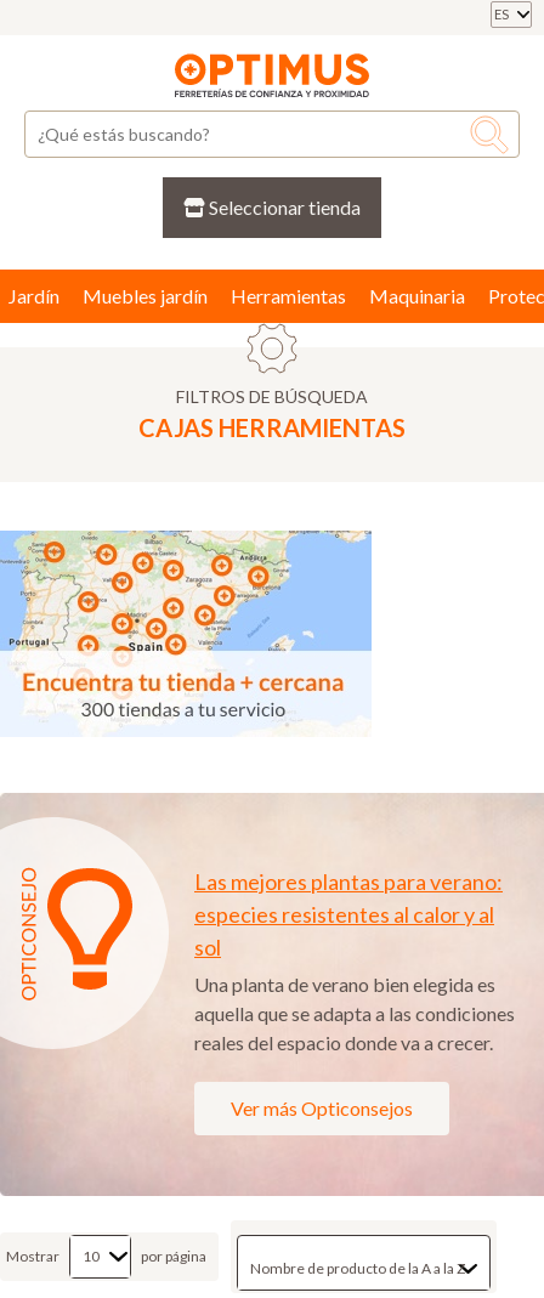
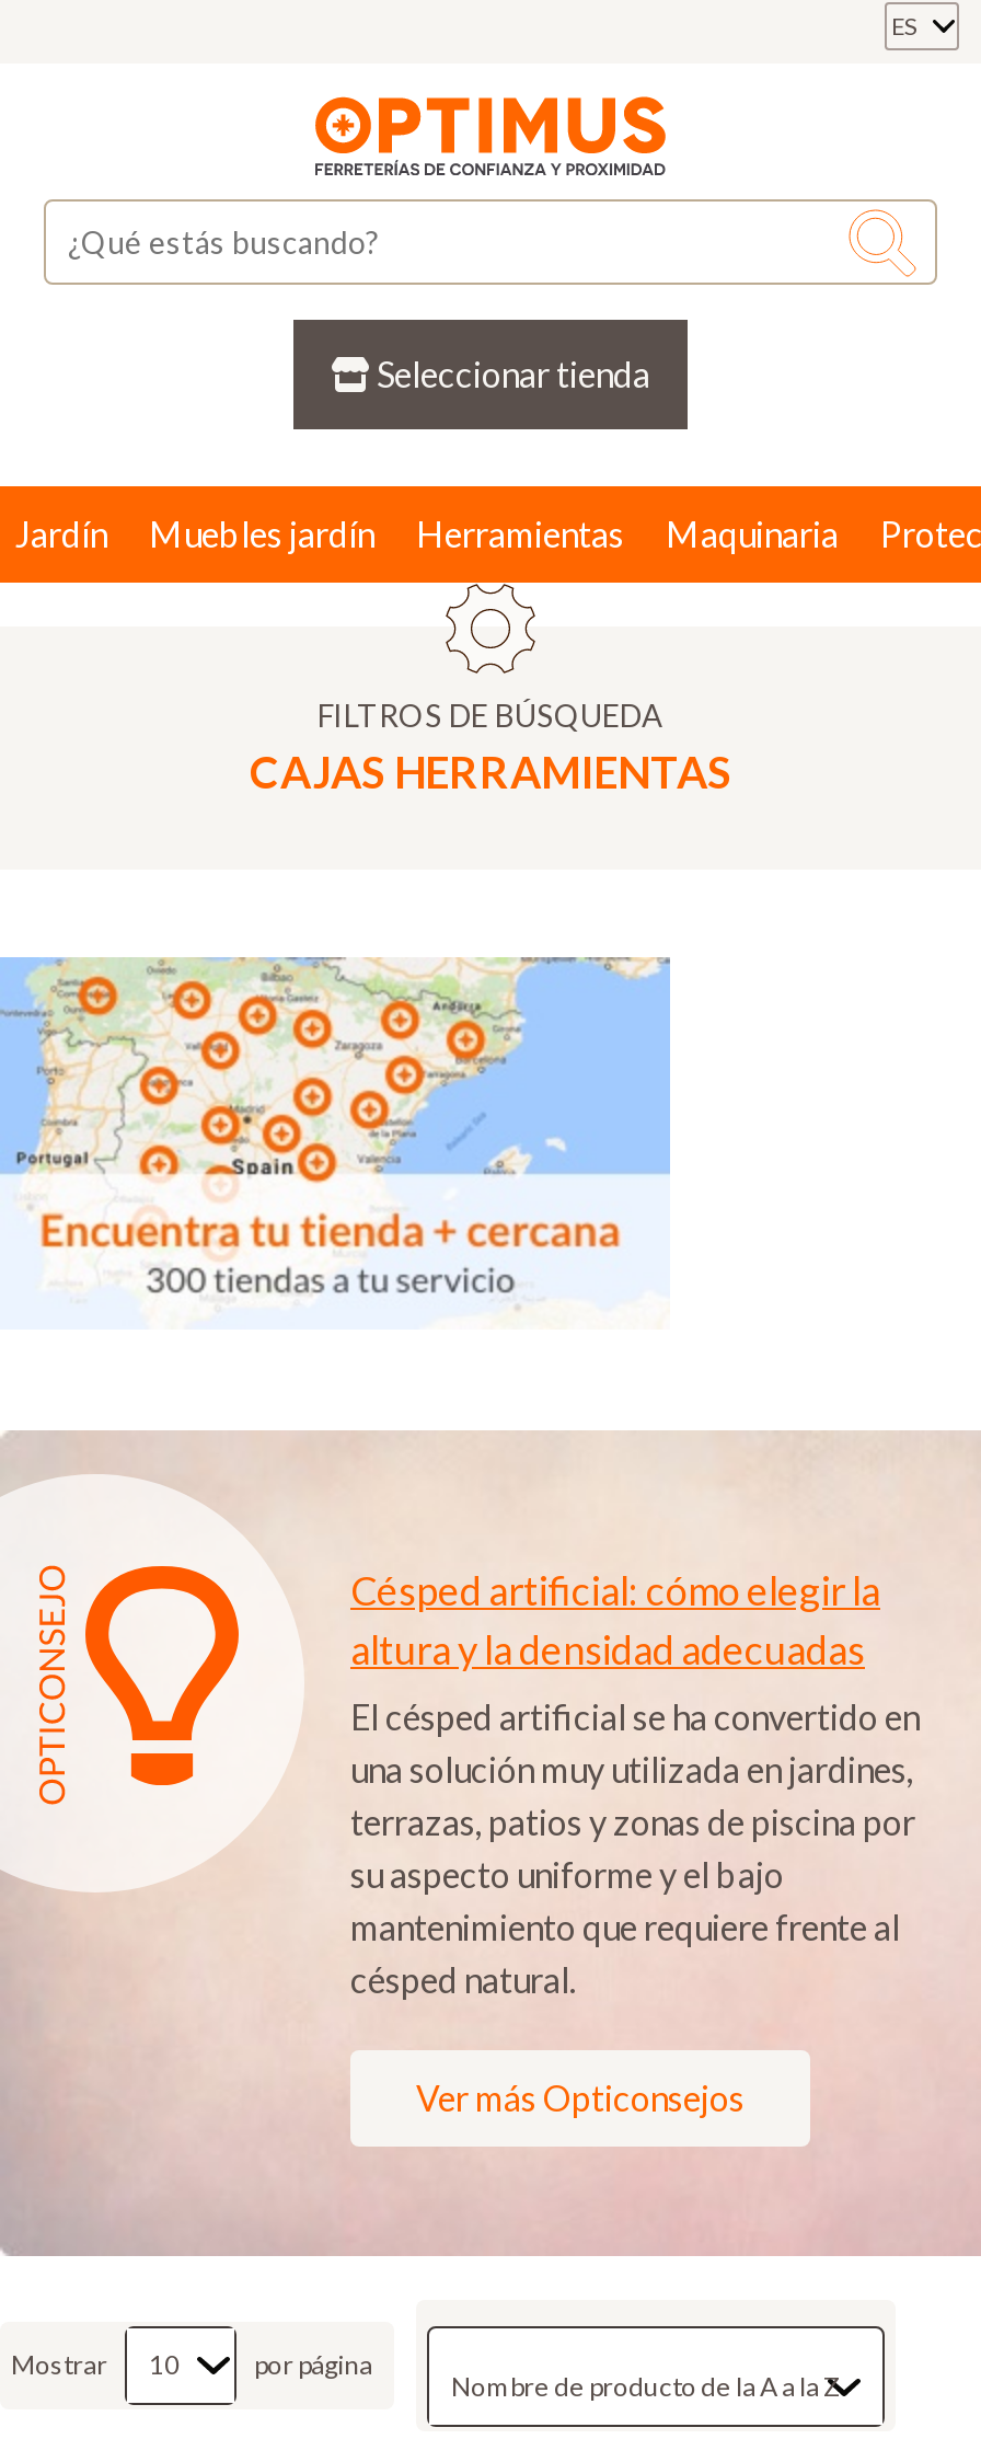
[194,868,503,960] Las mejores plantas para verano: | especies resistentes al calor y al | sol -> [350,1565,880,1673] Césped artificial: cómo elegir la | altura y la densidad adecuadas
[194,972,515,1054] Una planta de verano bien elegida es | aquella que se adapta a las condiciones | reales del espacio donde va a crecer. -> [350,1695,920,1999] El césped artificial se ha convertido en | una solución muy utilizada en jardines, | terrazas, patios y zonas de piscina por | su aspecto uniforme y el bajo | mantenimiento que requiere frente al | césped natural.

